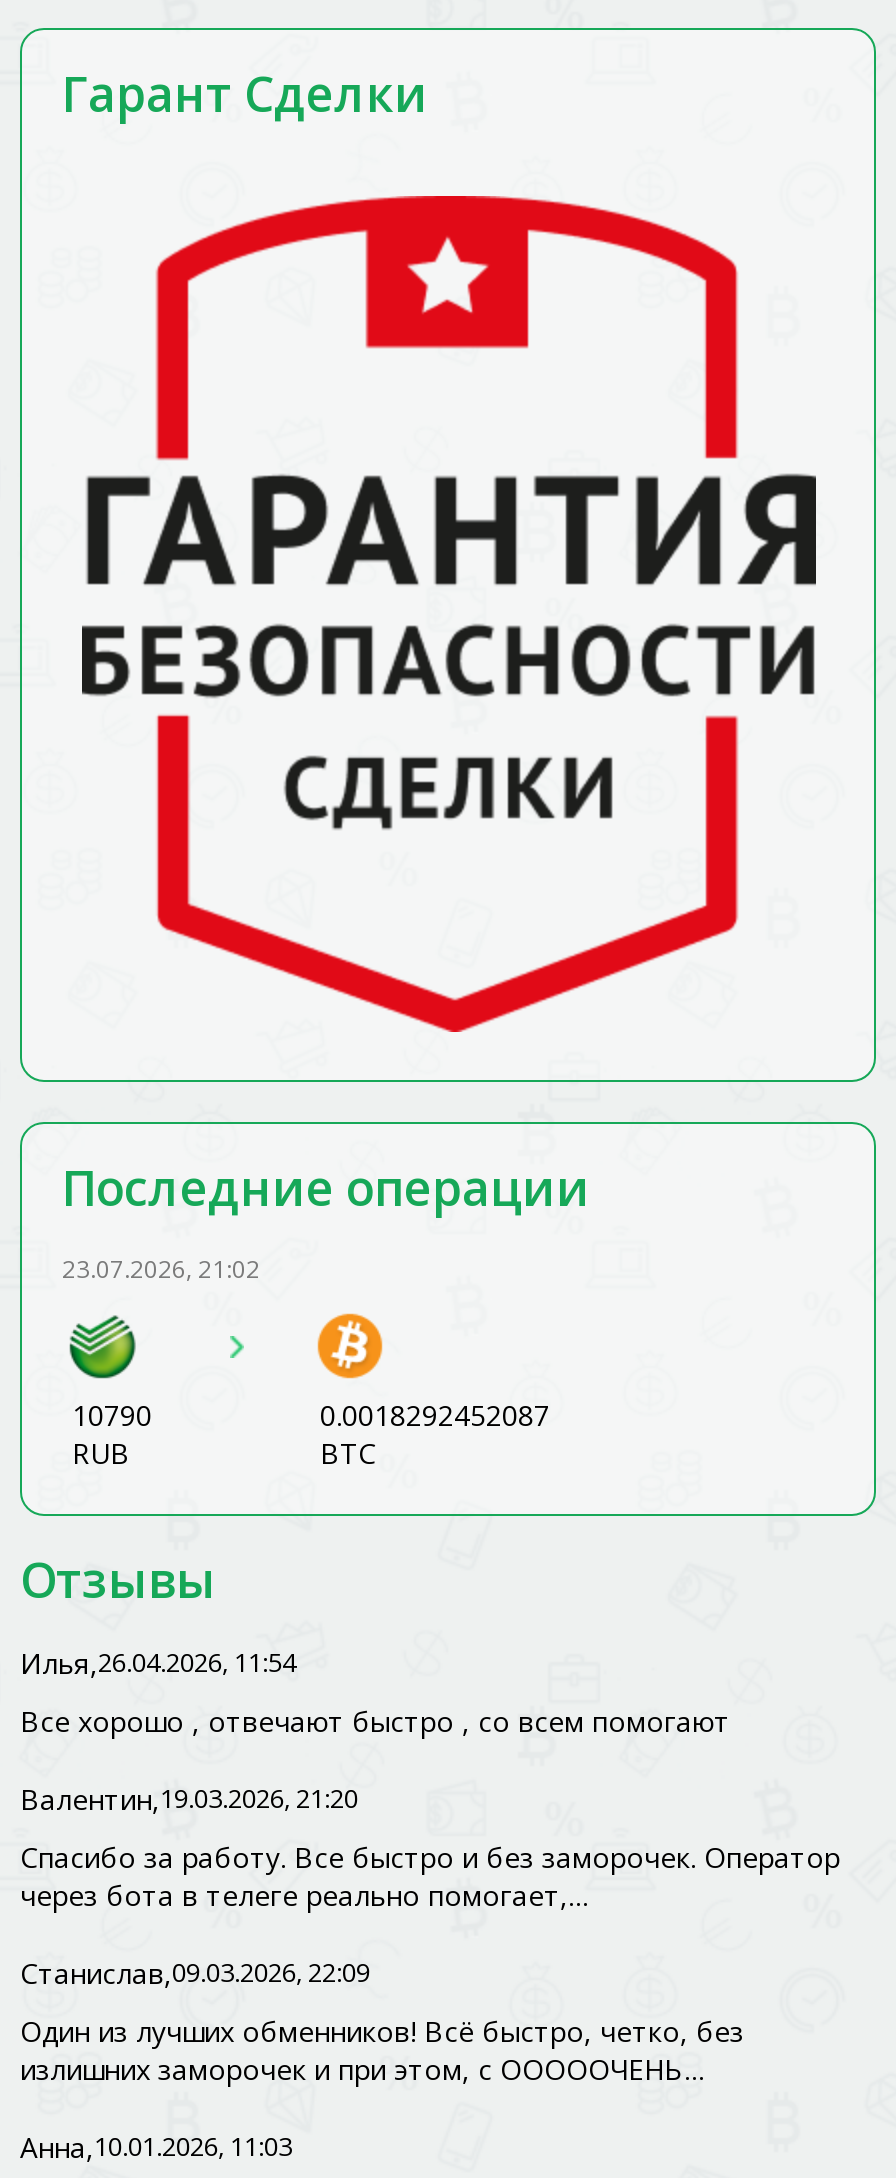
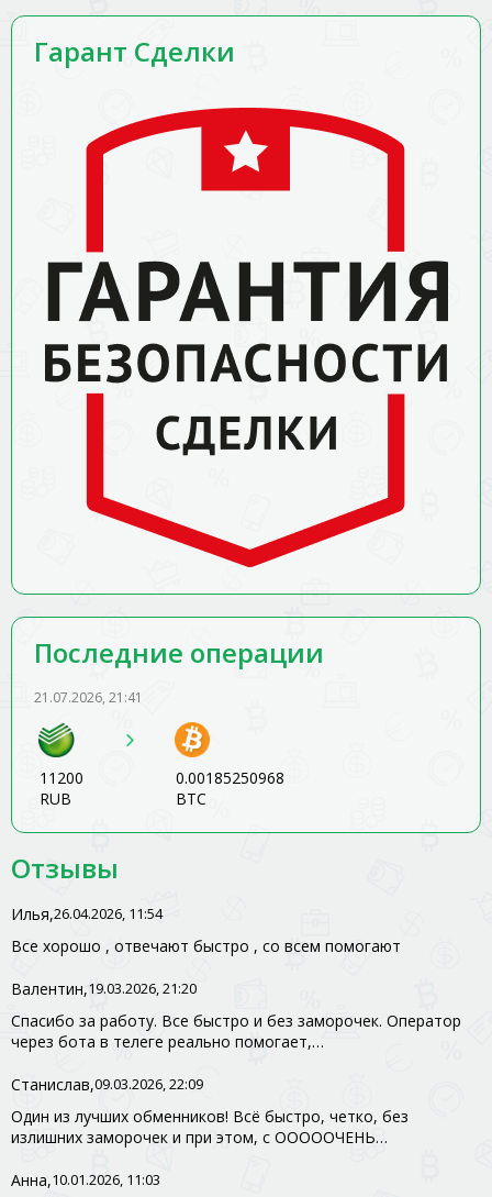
[62,1253,260,1287] 23.07.2026, 21:02 -> [34,689,143,707] 21.07.2026, 21:41
[72,1397,152,1435] 10790 -> [40,768,83,789] 11200
[320,1397,550,1435] 0.0018292452087 -> [176,768,284,789] 0.00185250968

